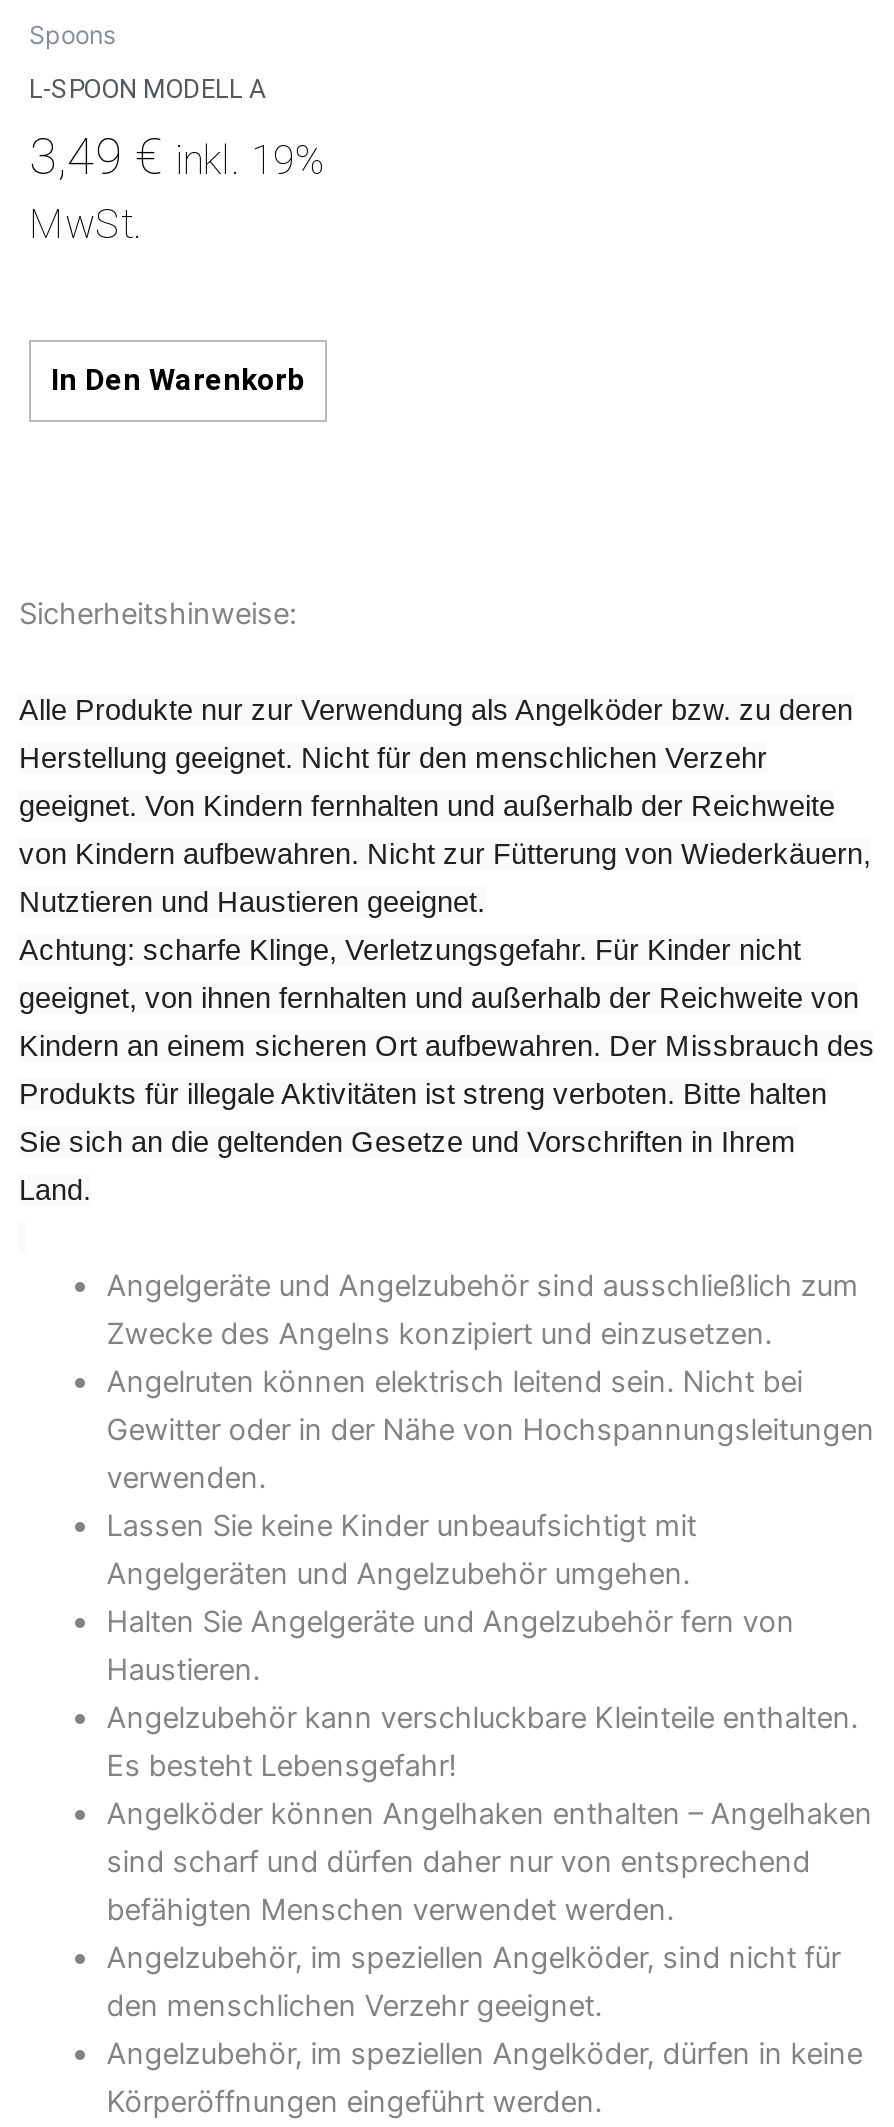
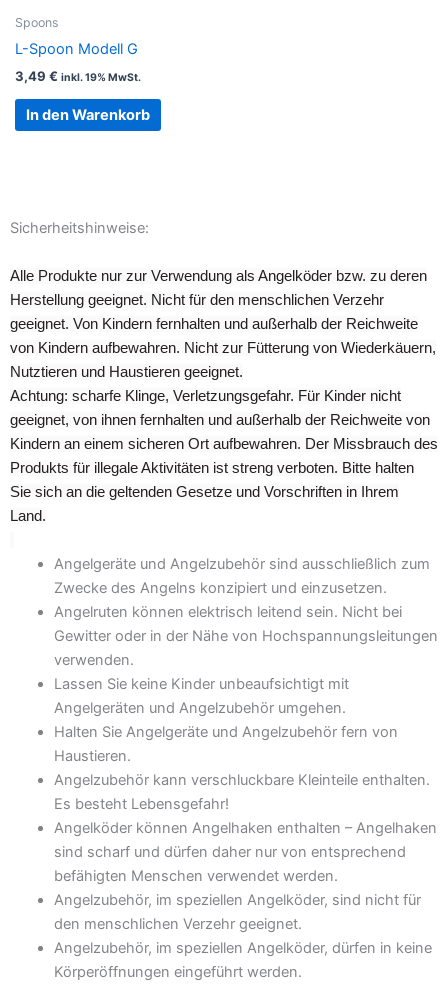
[29,74,325,398] L-SPOON MODELL A | 3,49 € inkl. 19% | MwSt. | In Den Warenkorb -> [15,40,150,124] L-Spoon Modell G | 3,49 € inkl. 19% MwSt. | In den Warenkorb

